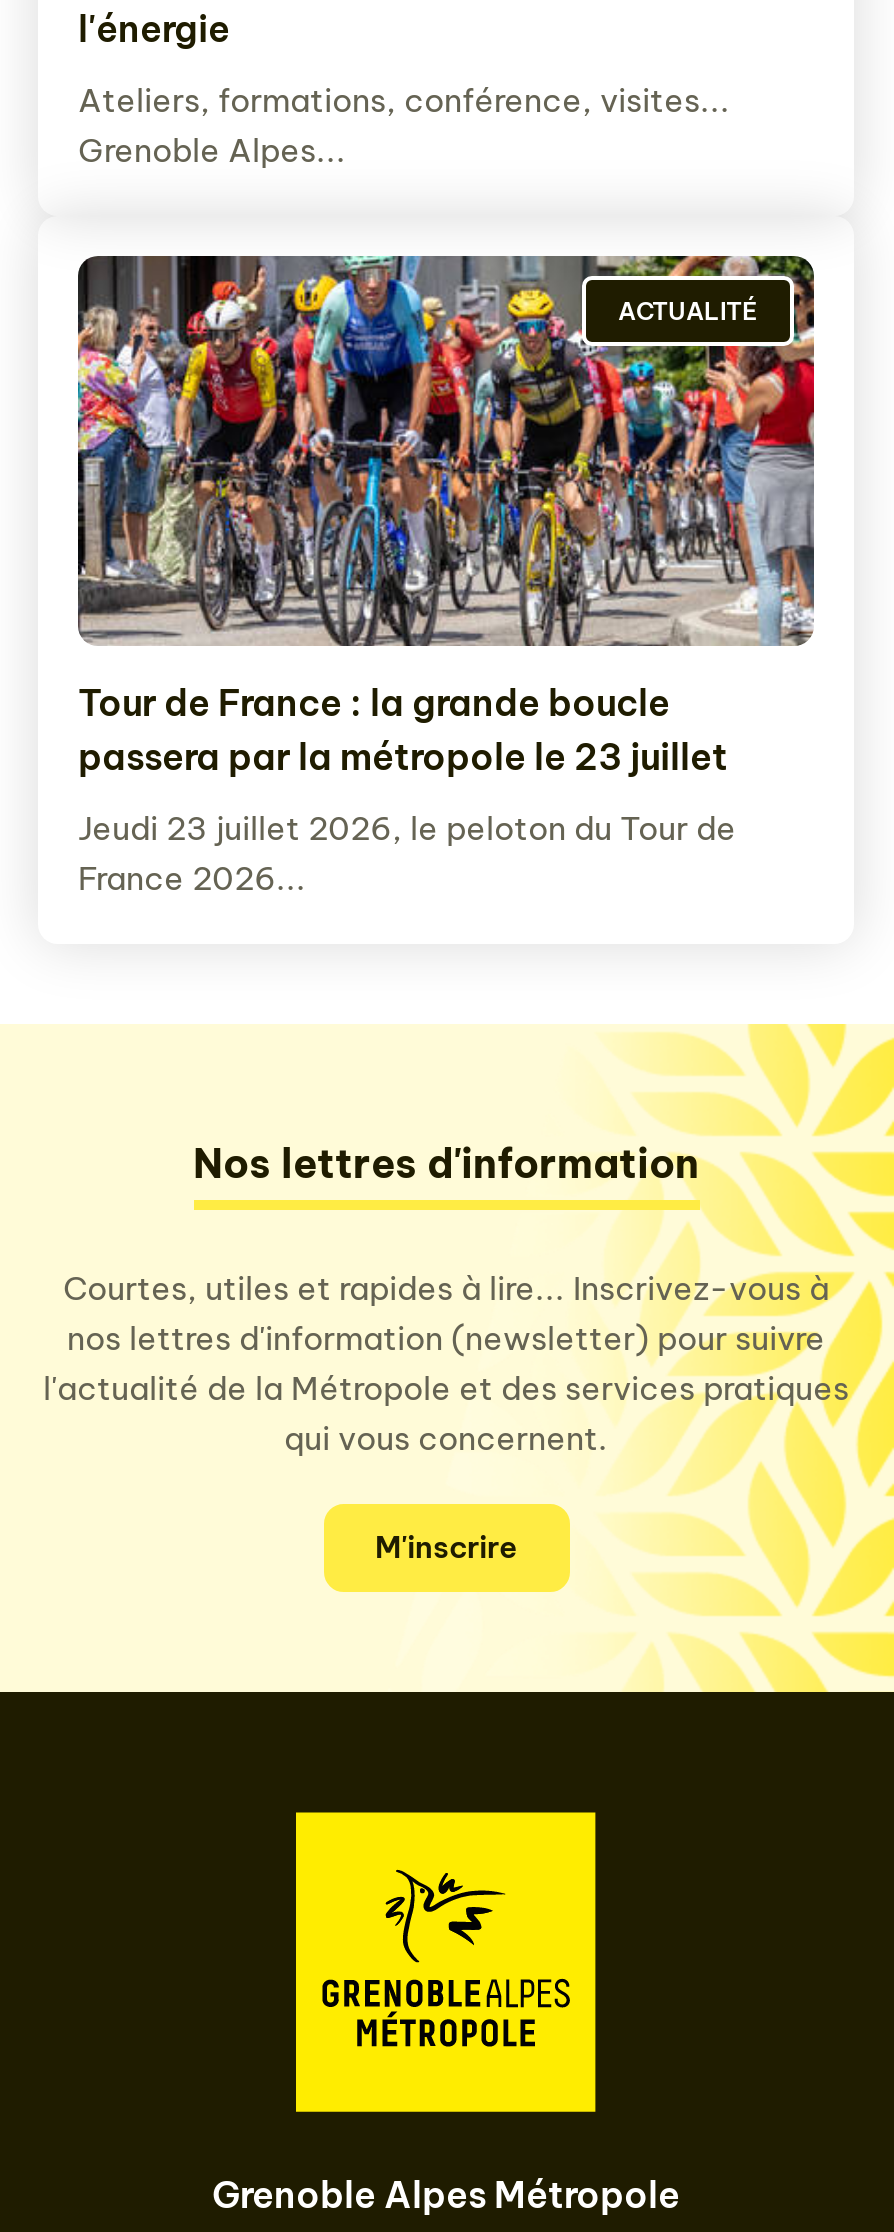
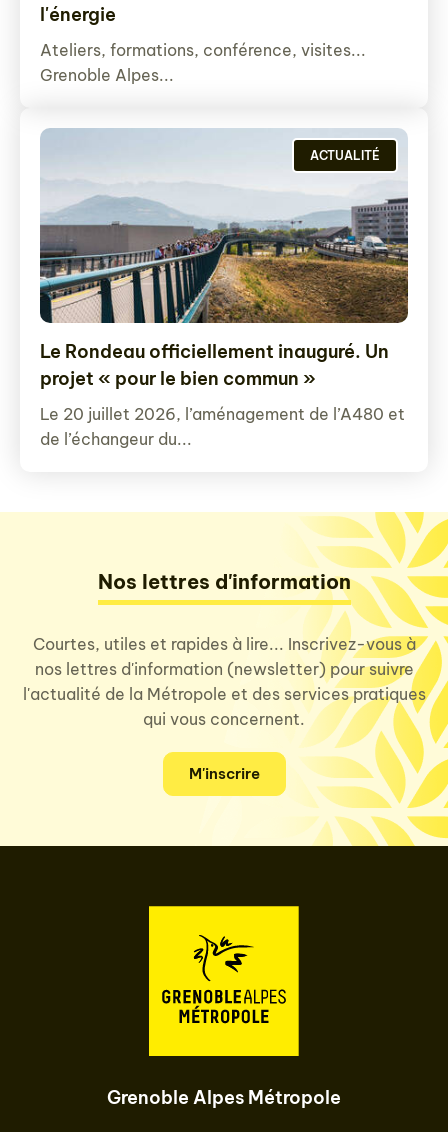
[76,254,816,781] [image] | Tour de France : la grande boucle | passera par la métropole le 23 juillet -> [39,128,409,390] [image] | Le Rondeau officiellement inauguré. Un | projet « pour le bien commun »
[78,809,736,899] Jeudi 23 juillet 2026, le peloton du Tour de | France 2026... -> [40,404,405,449] Le 20 juillet 2026, l’aménagement de l’A480 et | de l’échangeur du...

